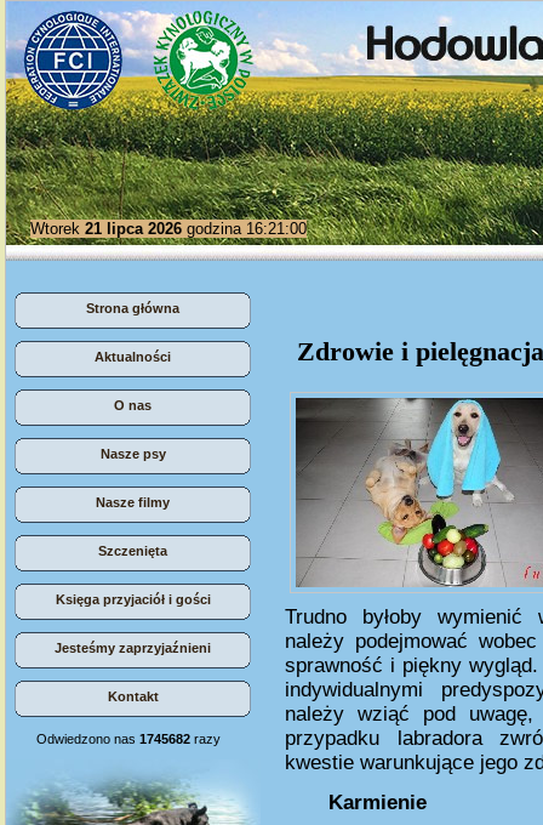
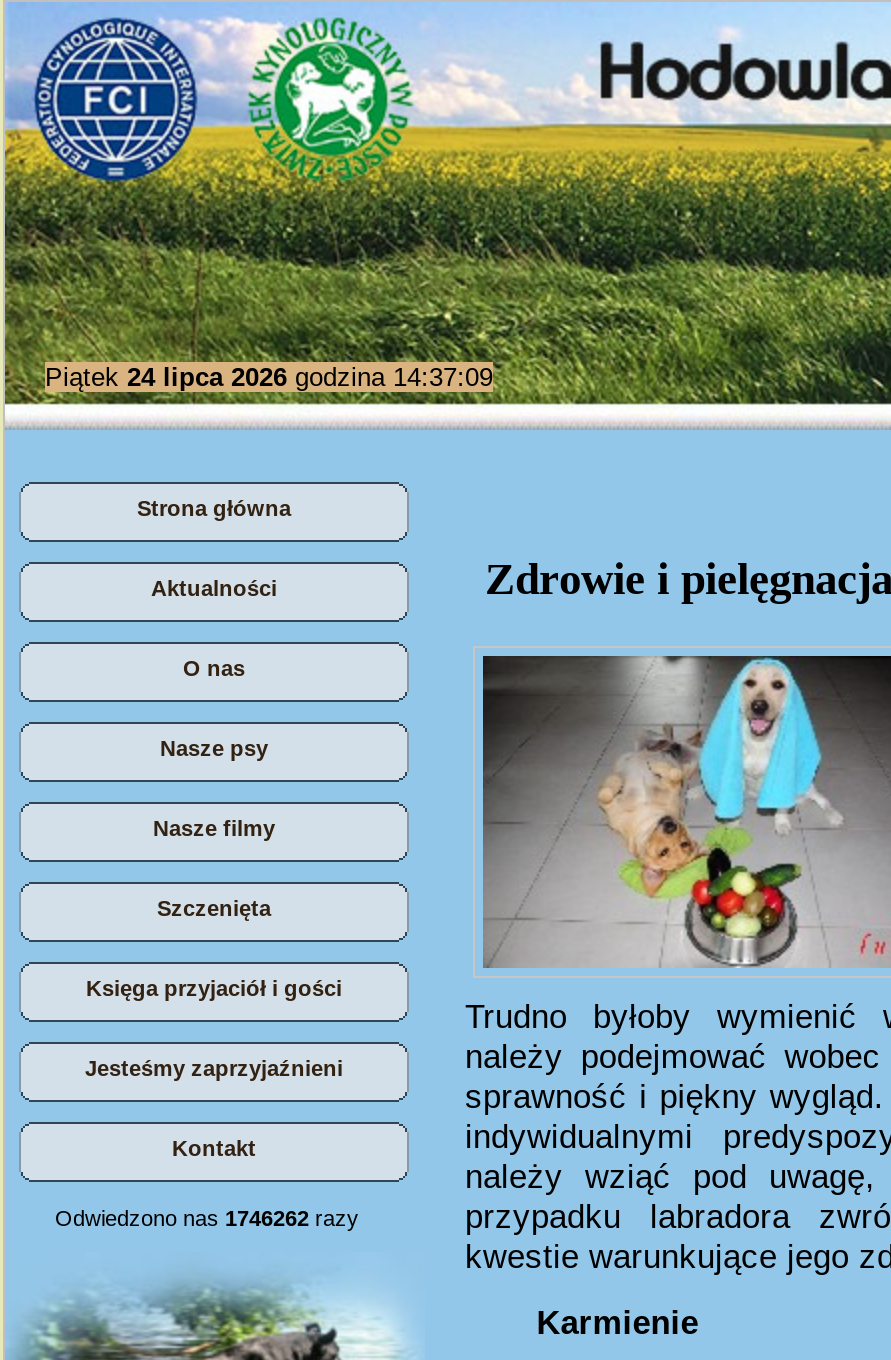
[30,220,307,238] Wtorek21 lipca 2026godzina 16:21:00 -> [45,362,493,392] Piątek24 lipca 2026godzina 14:37:09
[36,732,221,746] Odwiedzono nas 1745682 razy -> [55,1206,359,1230] Odwiedzono nas 1746262 razy

